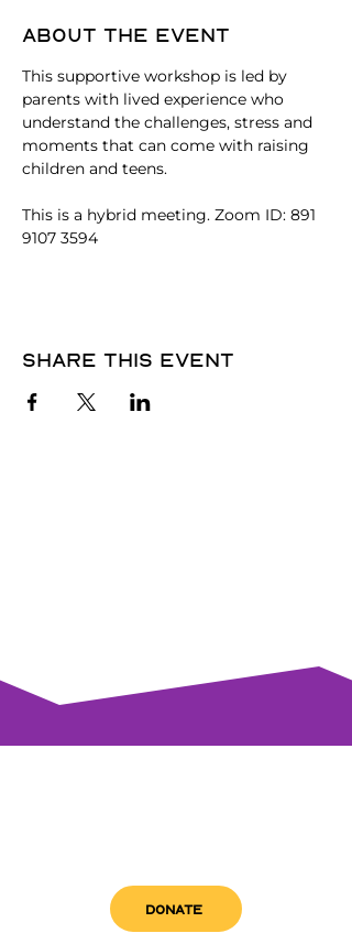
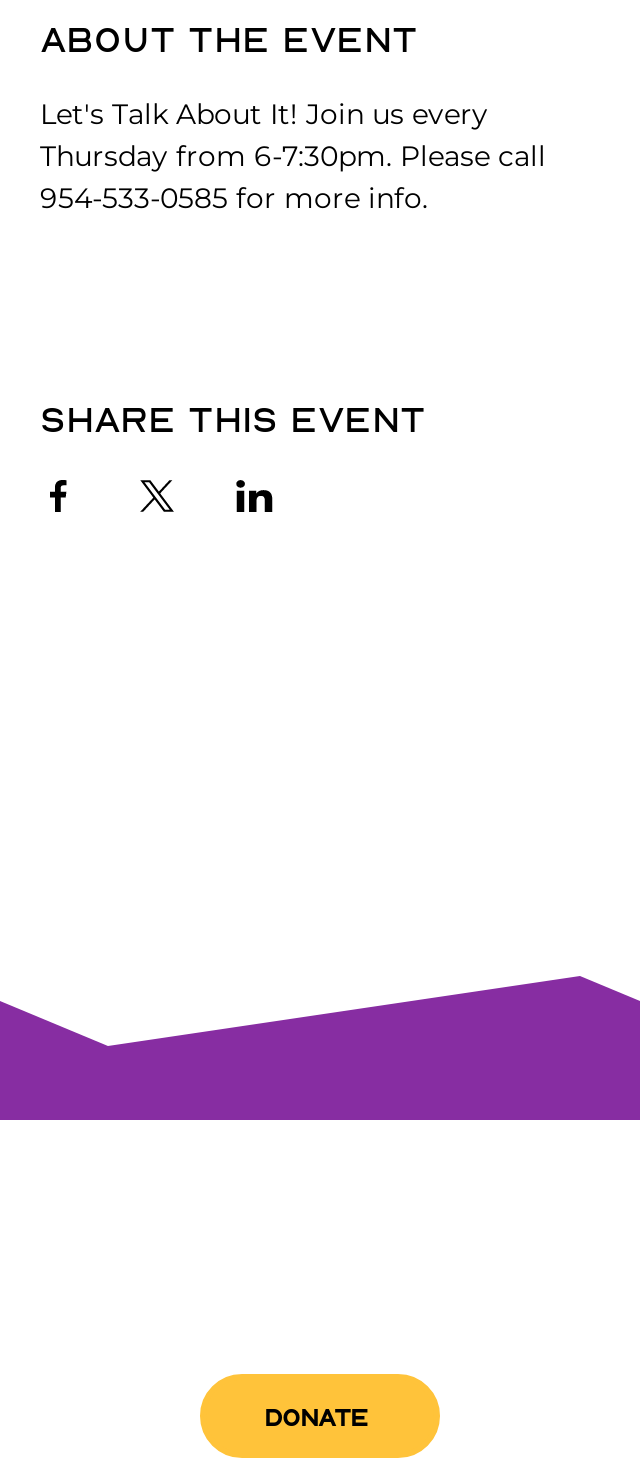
[22,66,320,248] This supportive workshop is led by | parents with lived experience who | understand the challenges, stress and | moments that can come with raising | children and teens. | This is a hybrid meeting. Zoom ID: 891 | 9107 3594 -> [40,96,554,216] Let's Talk About It! Join us every | Thursday from 6-7:30pm. Please call | 954-533-0585 for more info.

